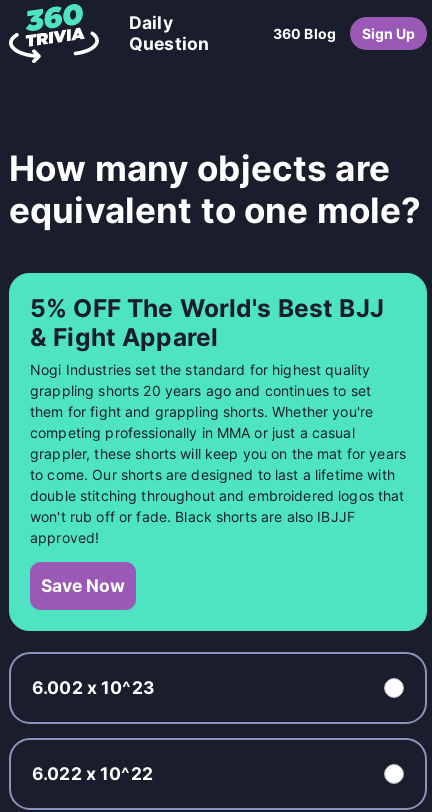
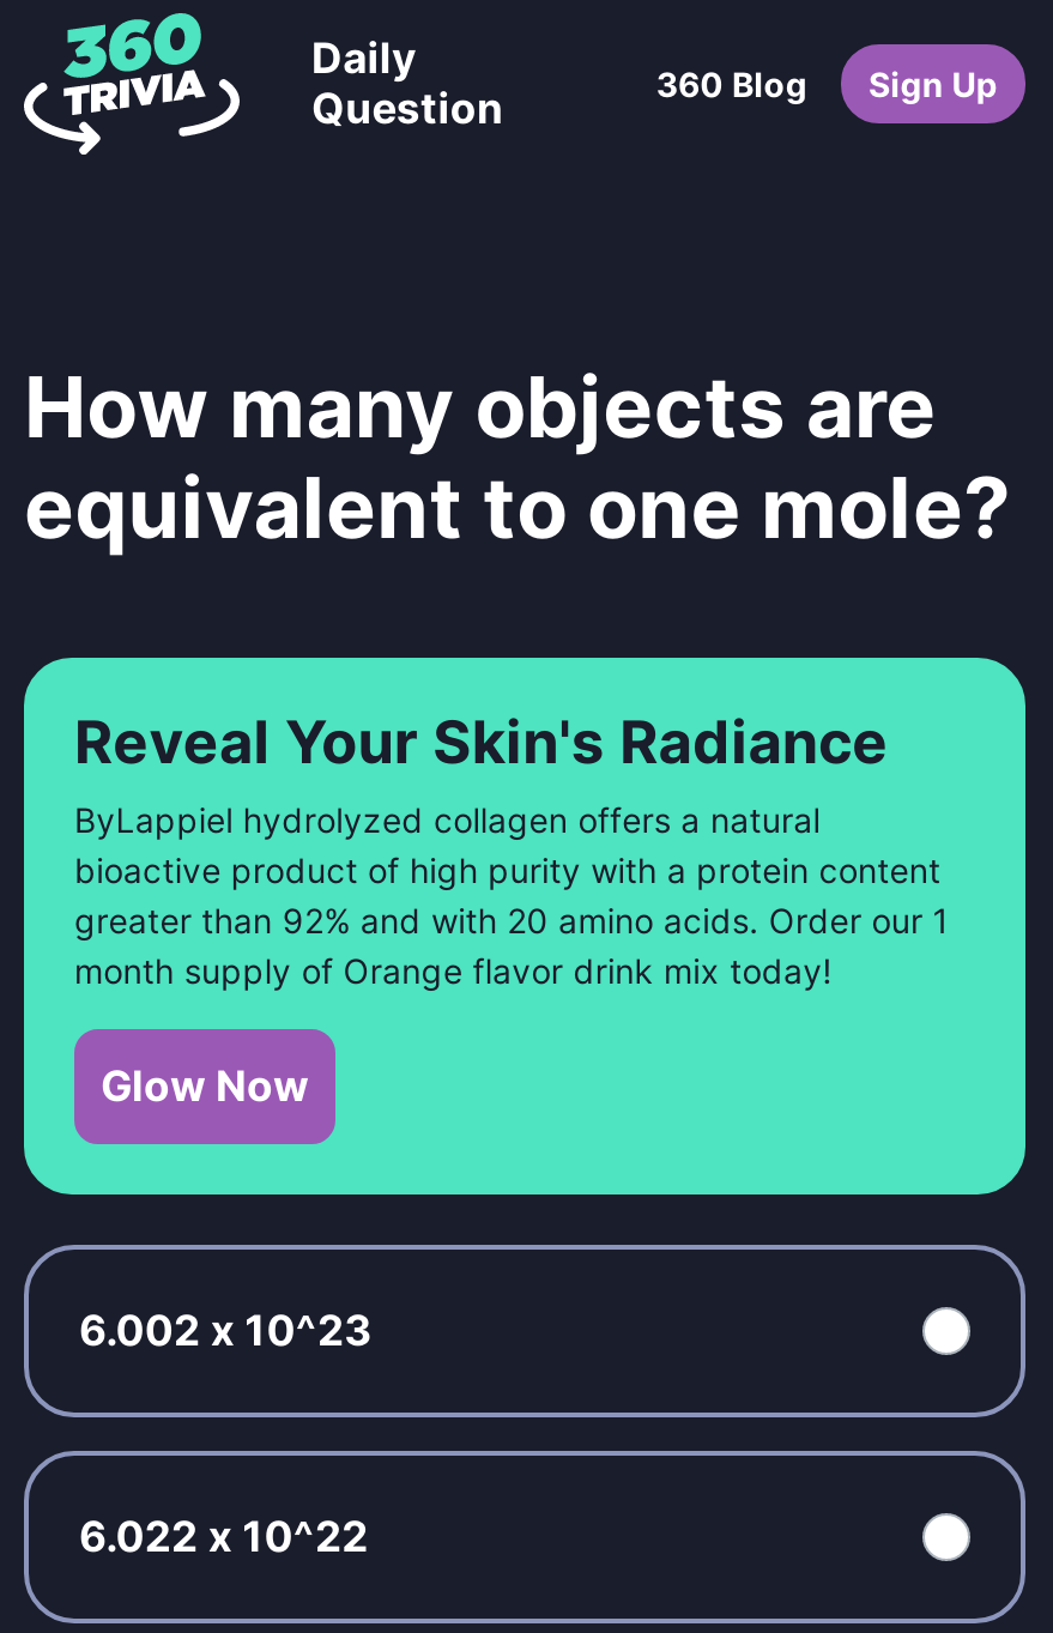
[30,293,406,546] 5% OFF The World's Best BJJ | & Fight Apparel | Nogi Industries set the standard for highest quality | grappling shorts 20 years ago and continues to set | them for fight and grappling shorts. Whether you're | competing professionally in MMA or just a casual | grappler, these shorts will keep you on the mat for years | to come. Our shorts are designed to last a lifetime with | double stitching throughout and embroidered logos that | won't rub off or fade. Black shorts are also IBJJF | approved! -> [74,706,950,991] Reveal Your Skin's Radiance | ByLappiel hydrolyzed collagen offers a natural | bioactive product of high purity with a protein content | greater than 92% and with 20 amino acids. Order our 1 | month supply of Orange flavor drink mix today!
[41,575,125,596] Save Now -> [101,1060,309,1111] Glow Now

